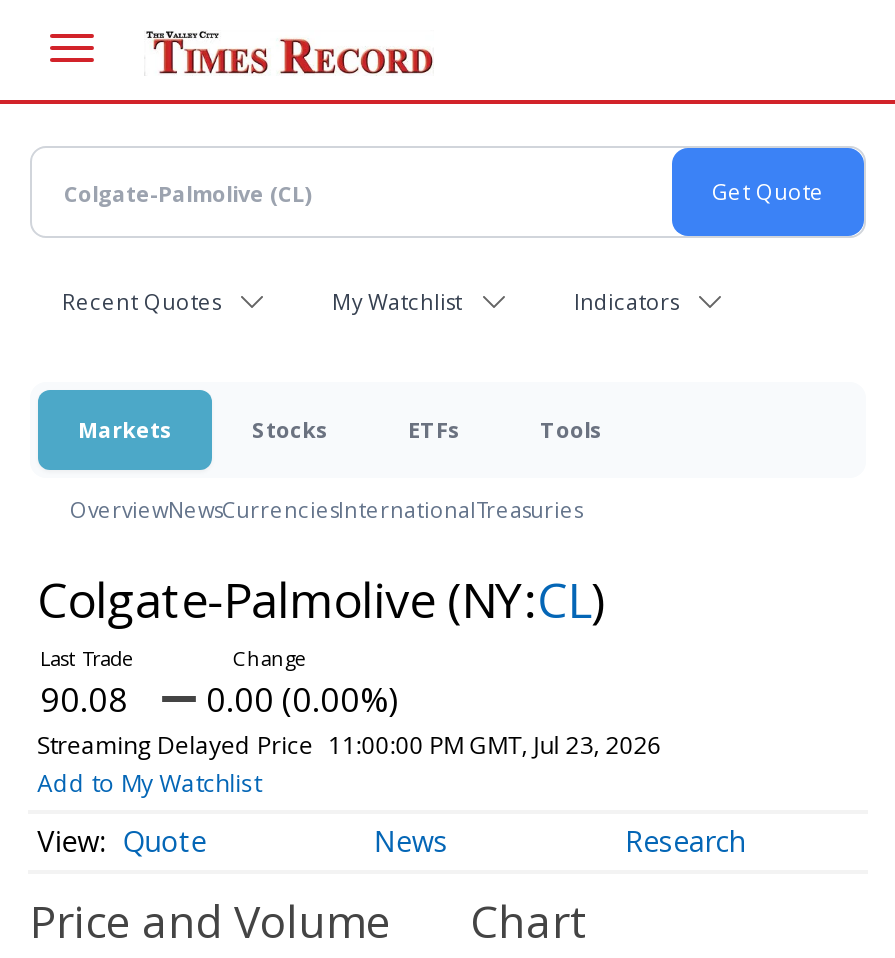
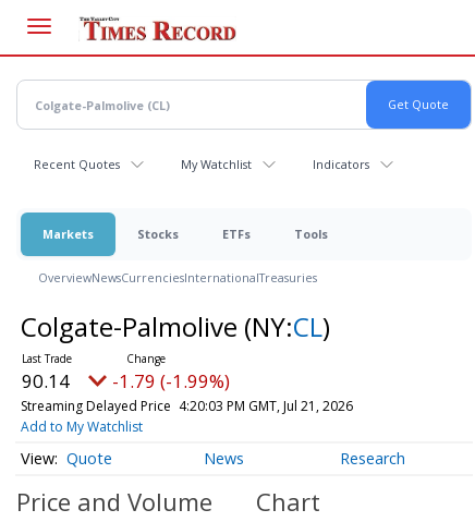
[40,676,128,722] 90.08 -> [22,368,70,393] 90.14
[206,676,398,722] 0.00 (0.00%) -> [112,368,230,393] -1.79 (-1.99%)
[37,728,662,762] Streaming Delayed Price 11:00:00 PM GMT, Jul 23, 2026 -> [20,397,353,415] Streaming Delayed Price 4:20:03 PM GMT, Jul 21, 2026

